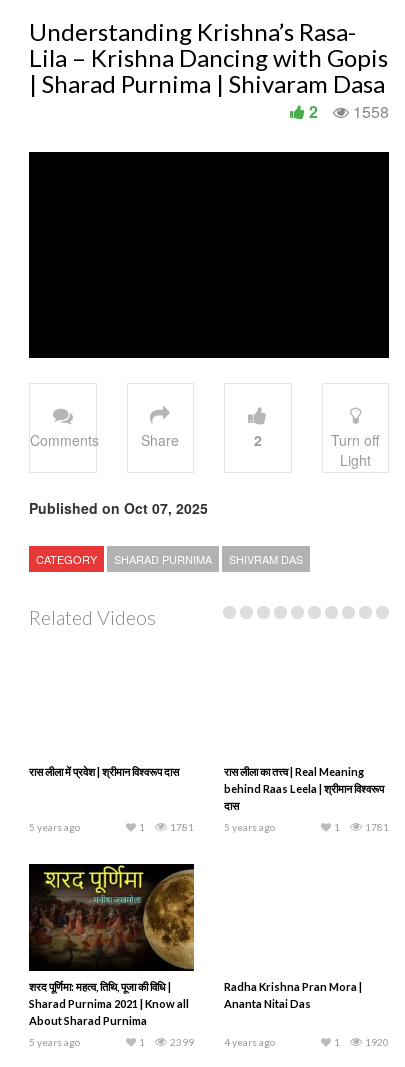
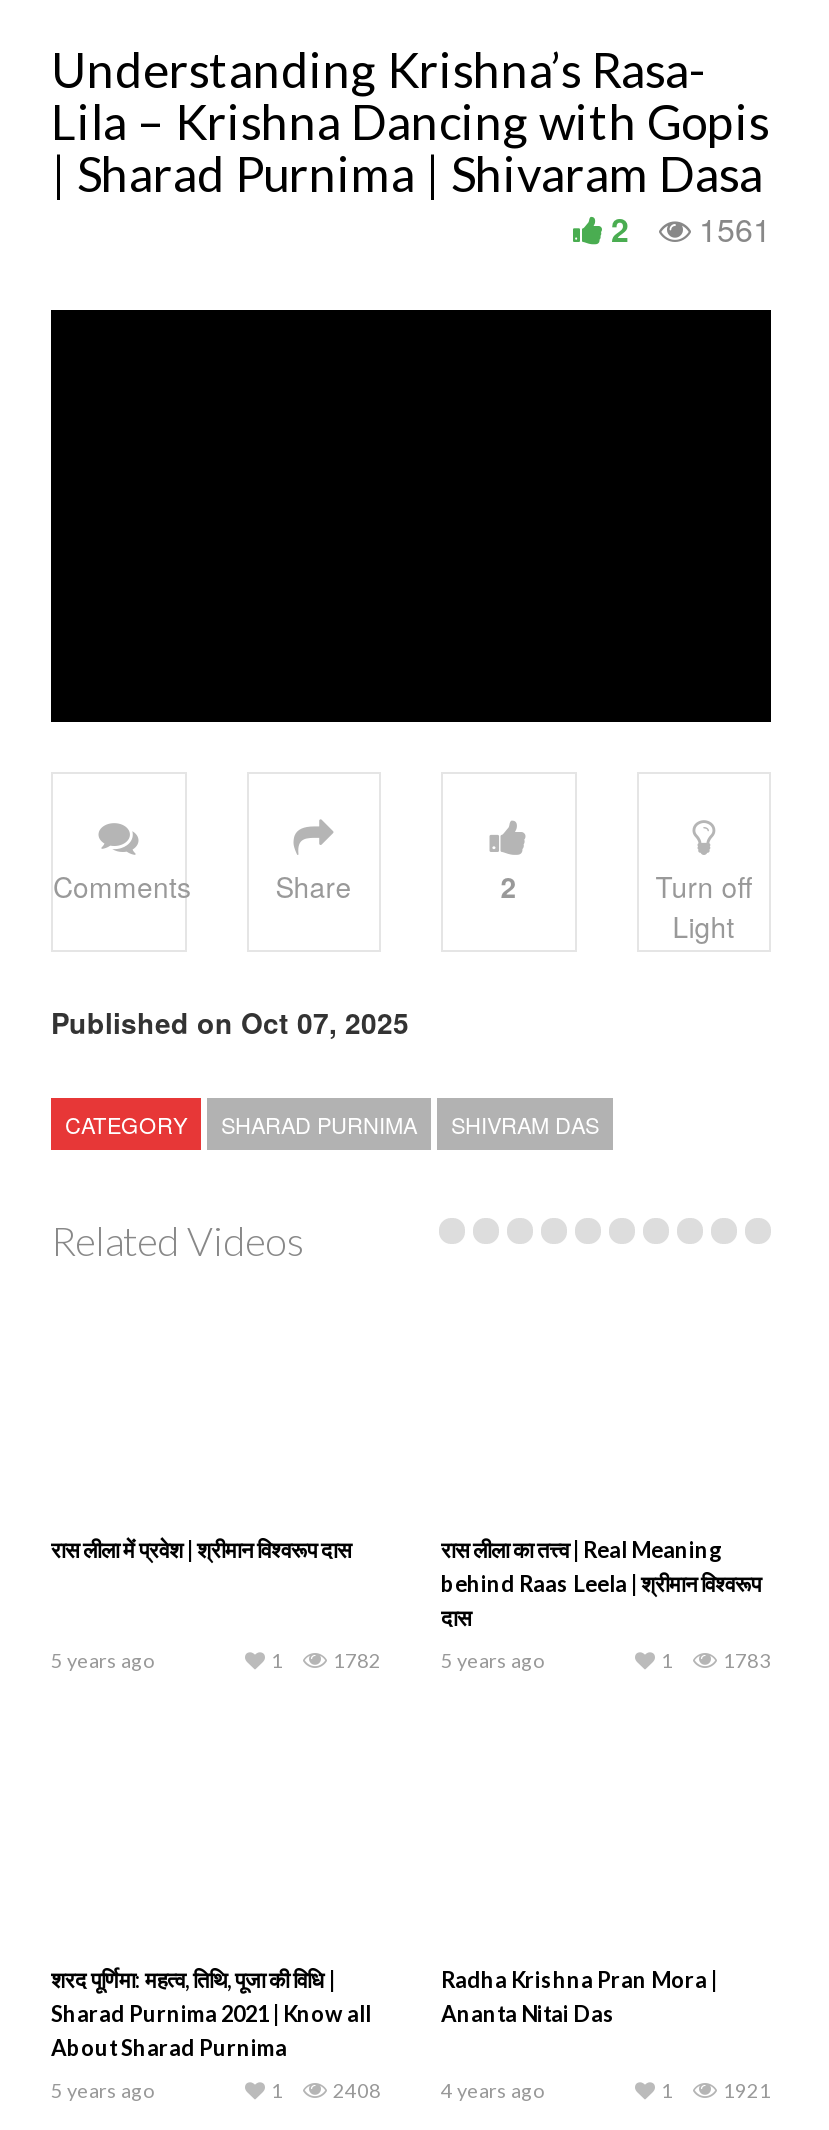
[309,100,389,123] 2 1558 -> [611,206,771,252] 2 1561
[170,821,194,833] 1781 -> [333,1647,381,1671] 1782
[365,821,389,833] 1781 -> [723,1647,771,1671] 1783
[28,863,195,972] [image] -> none
[170,1036,194,1048] 2399 -> [333,2079,381,2103] 2408
[365,1036,389,1048] 1920 -> [723,2079,771,2103] 1921

